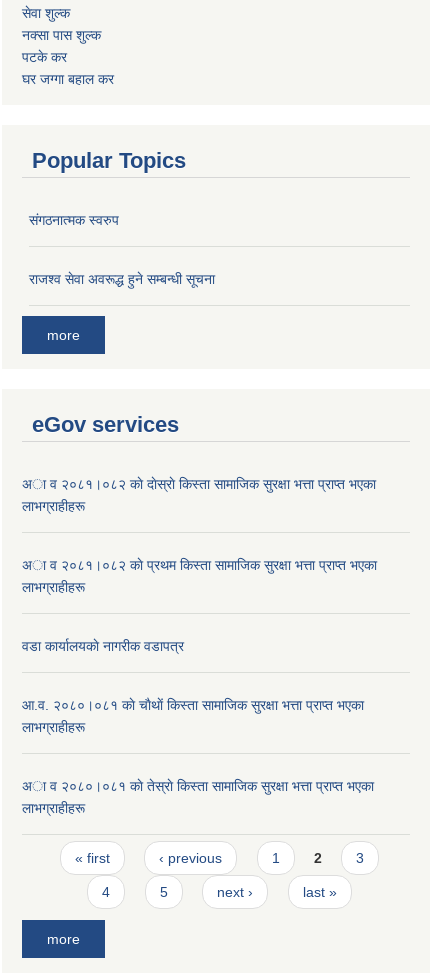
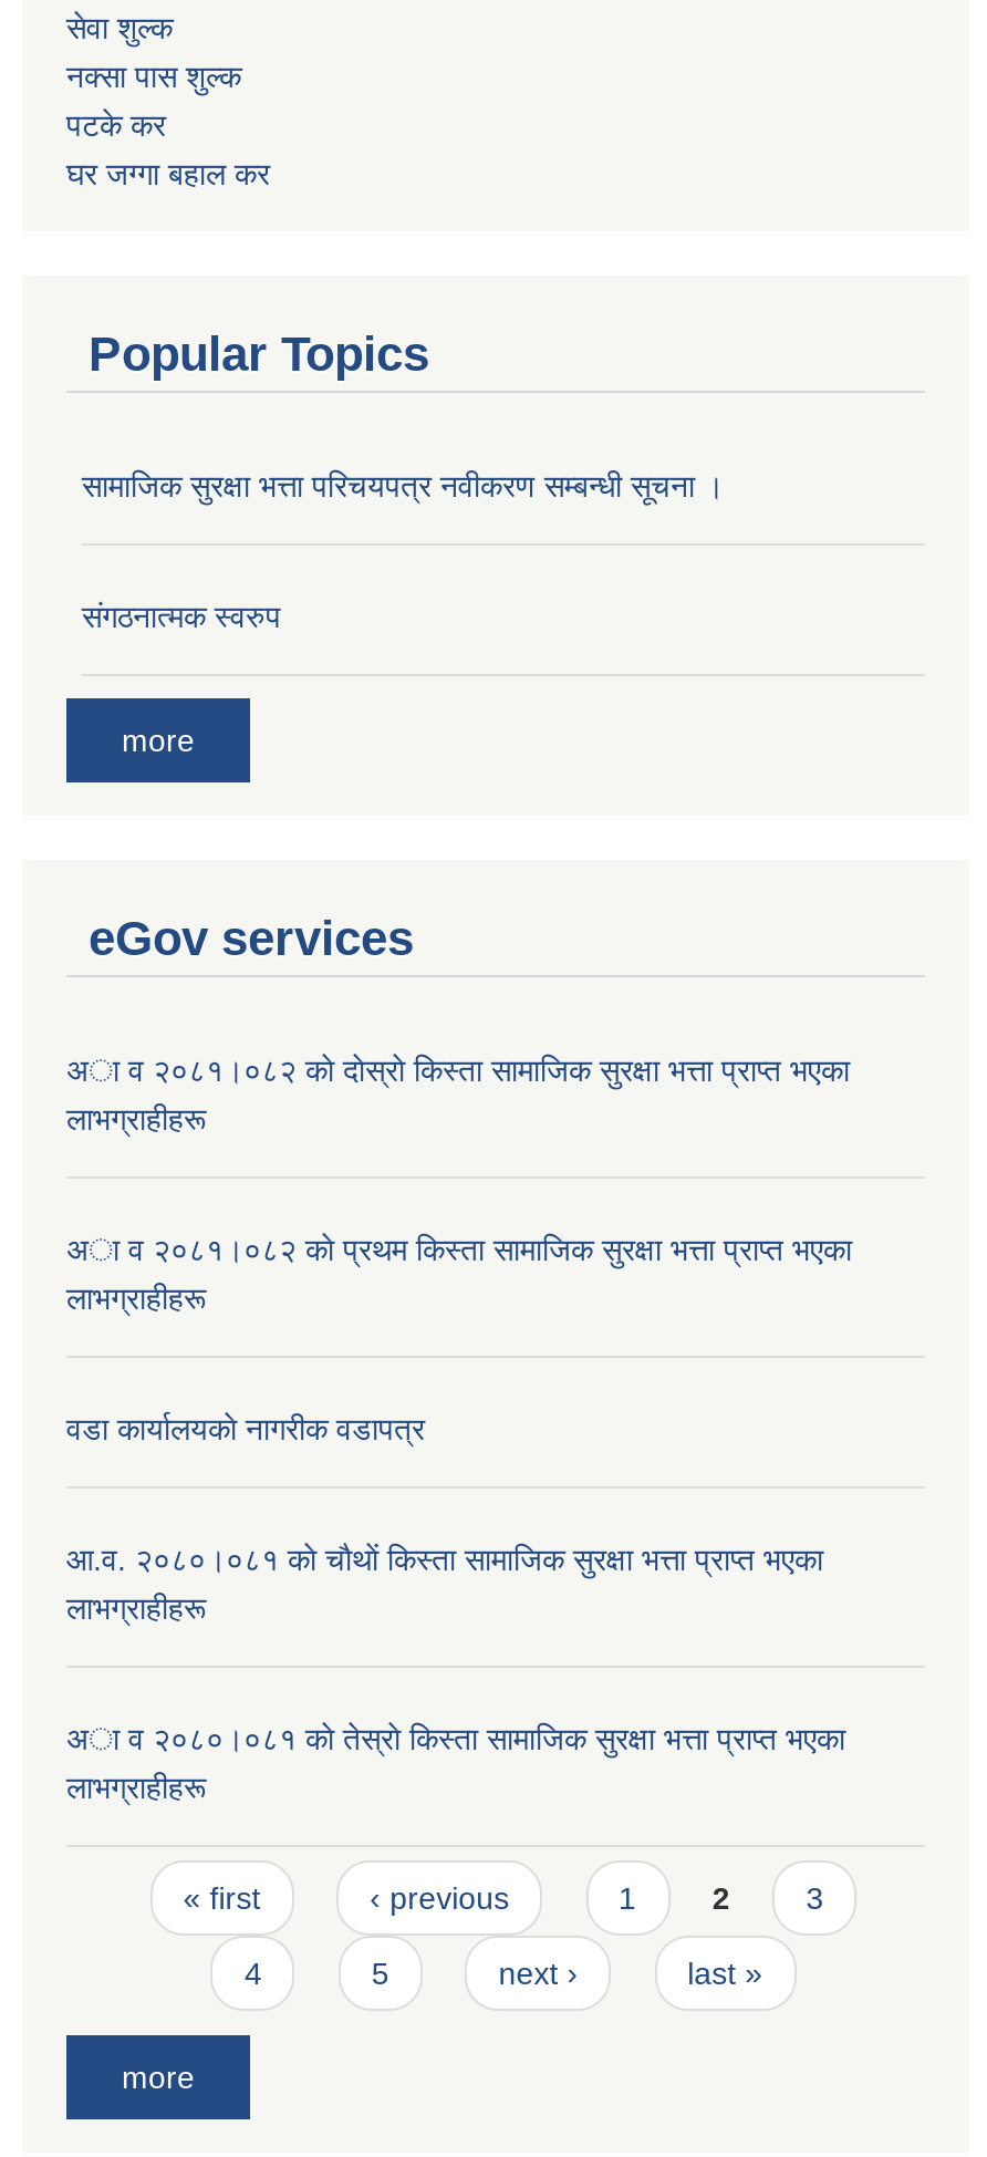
none -> [82,468,724,503] सामाजिक सुरक्षा भत्ता परिचयपत्र नवीकरण सम्बन्धी सूचना ।
moved [29,212,119,228] -> [82,598,281,634]: संगठनात्मक स्वरुप
[29,271,215,287] राजश्व सेवा अवरूद्ध हुने सम्बन्धी सूचना -> none

